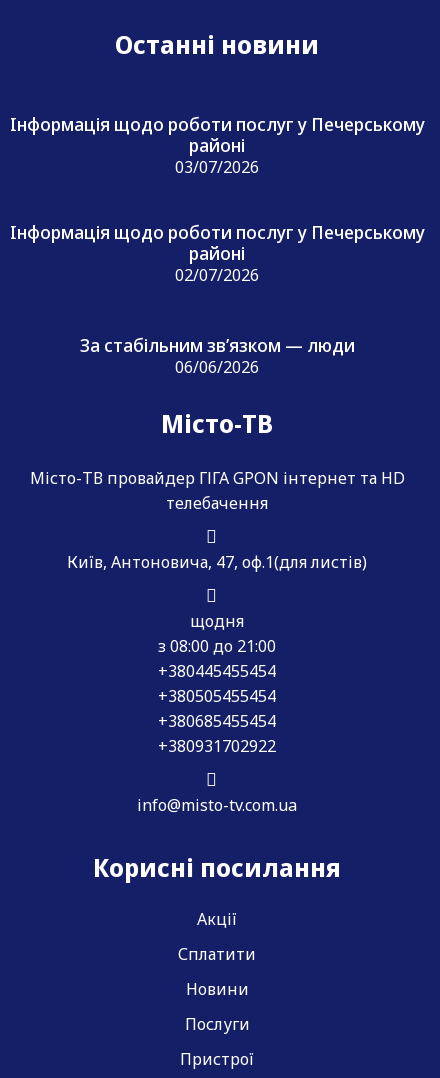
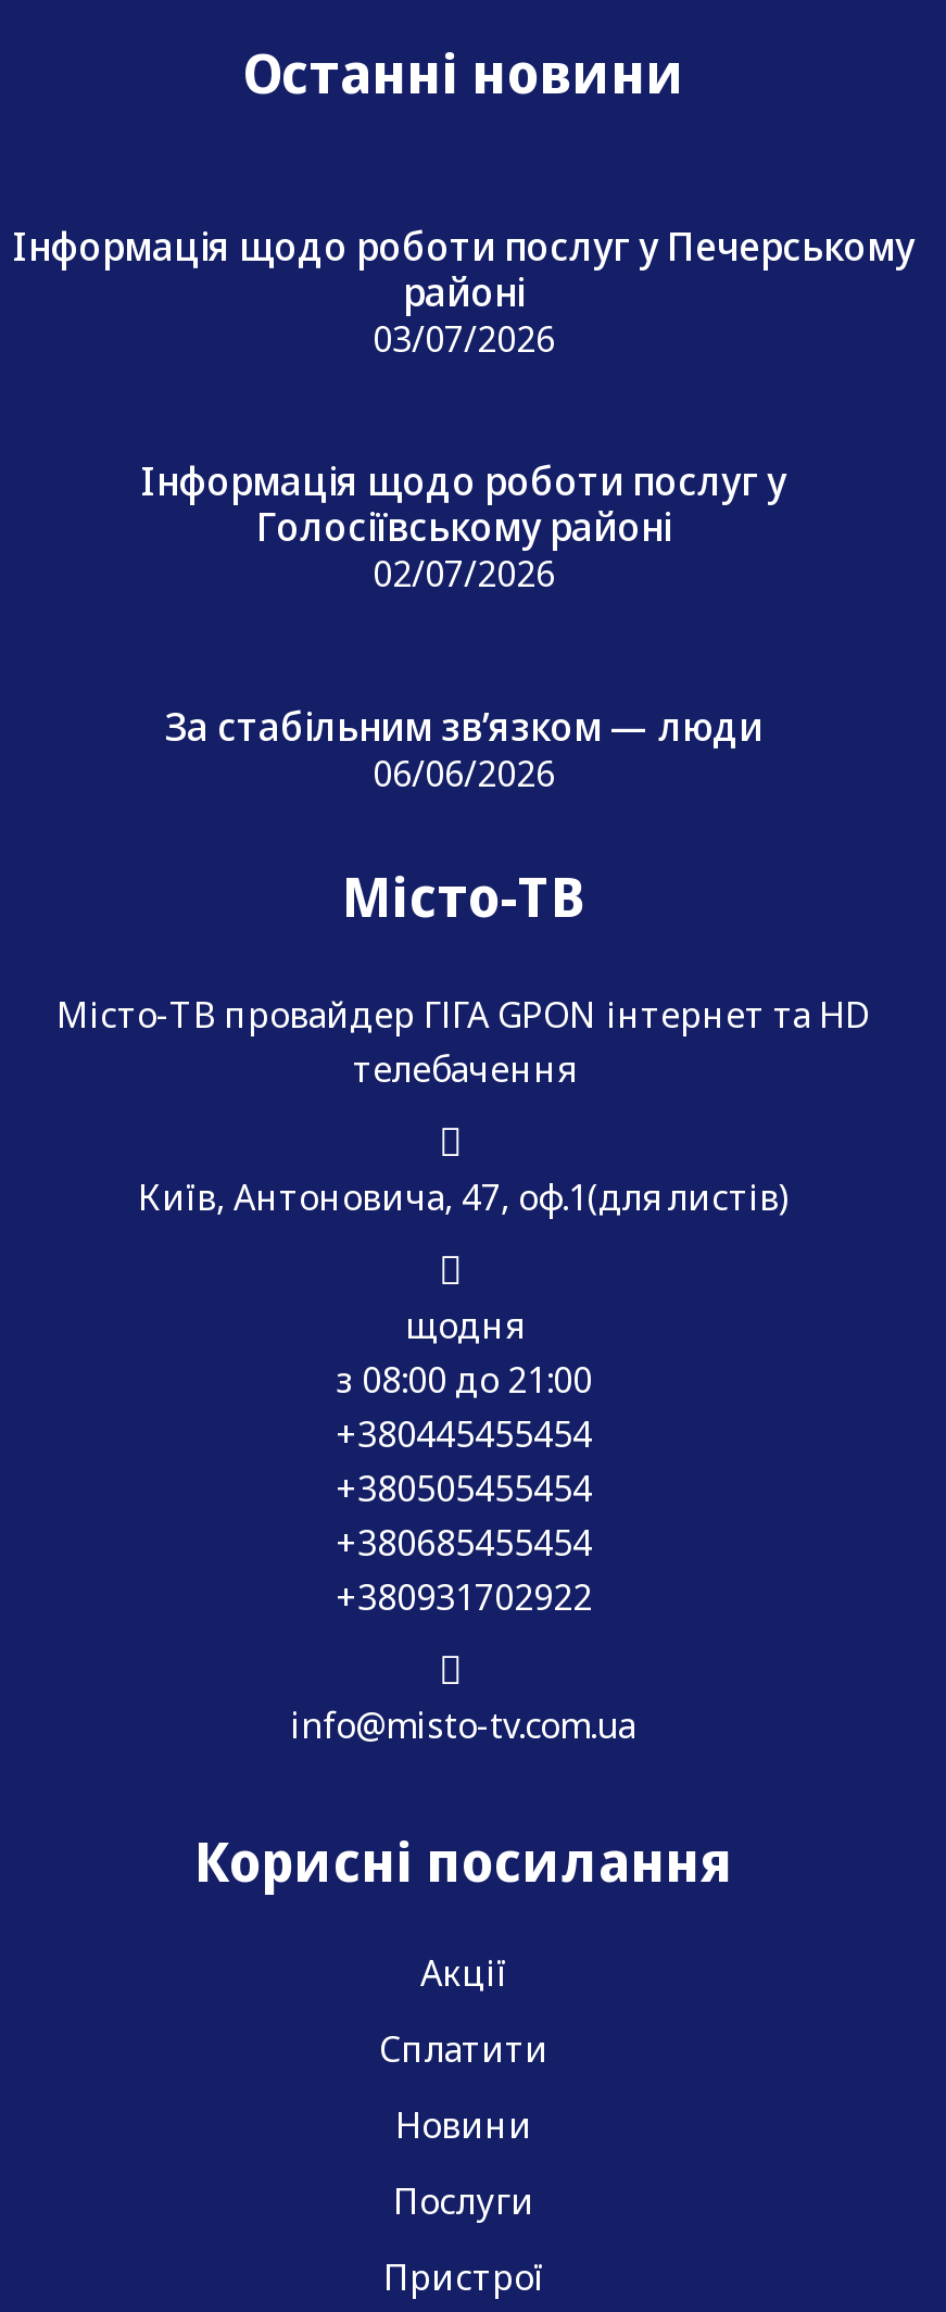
[9,220,424,265] Інформація щодо роботи послуг у Печерському | районі -> [141,455,786,552] Інформація щодо роботи послуг у | Голосіївському районі

